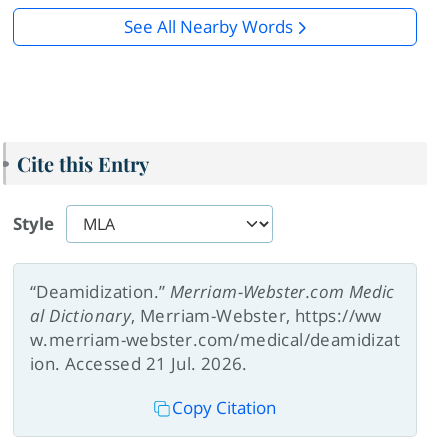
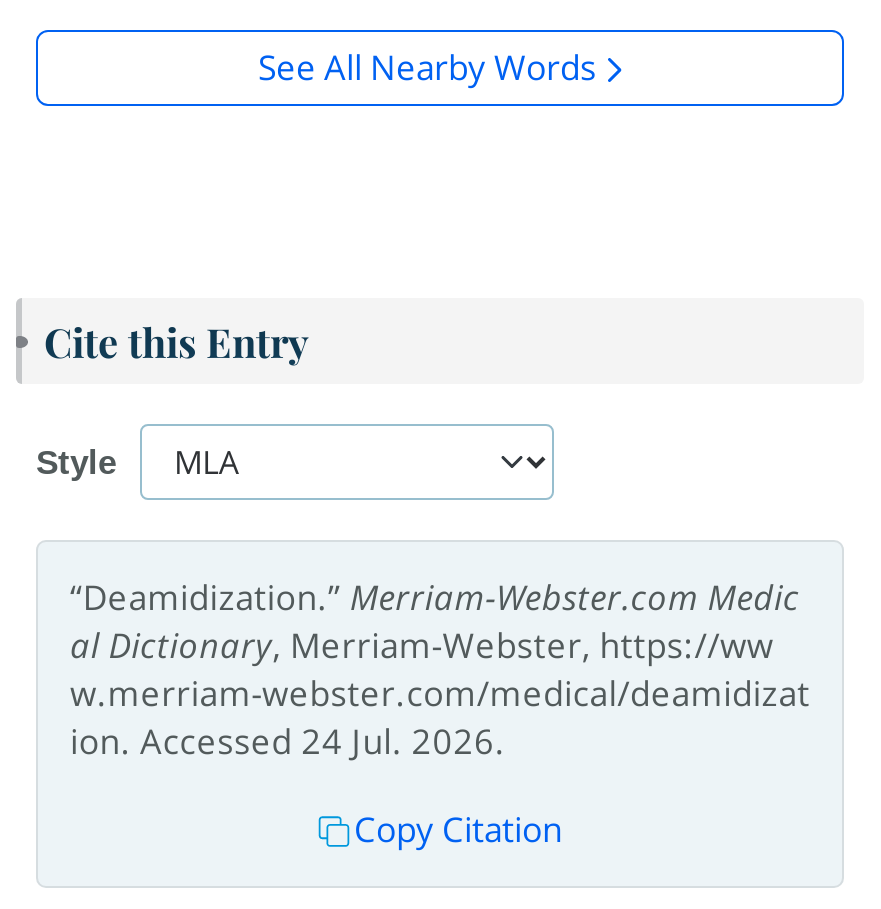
[30,352,248,375] ion. Accessed 21 Jul. 2026. -> [70,718,506,764] ion. Accessed 24 Jul. 2026.

